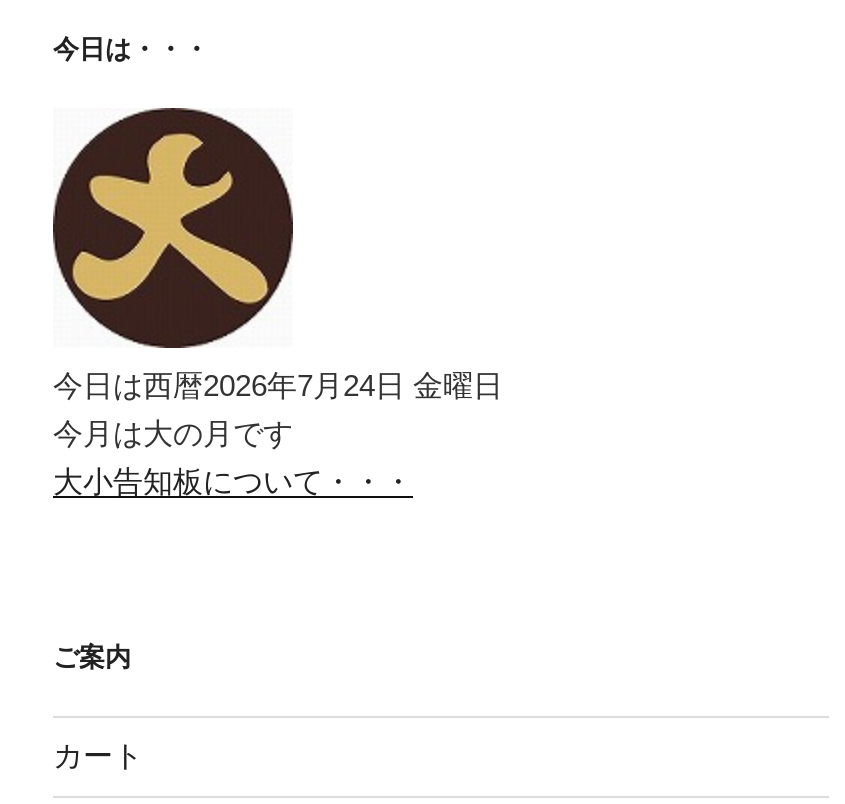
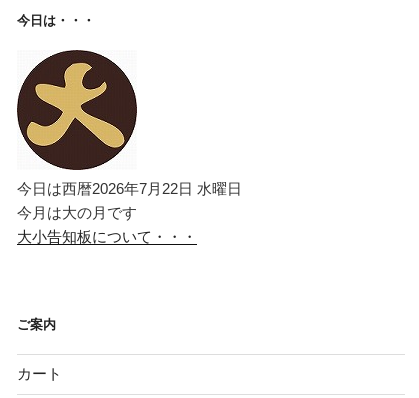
[53,367,503,401] 今日は西暦2026年7月24日 金曜日 -> [17,180,242,197] 今日は西暦2026年7月22日 水曜日

